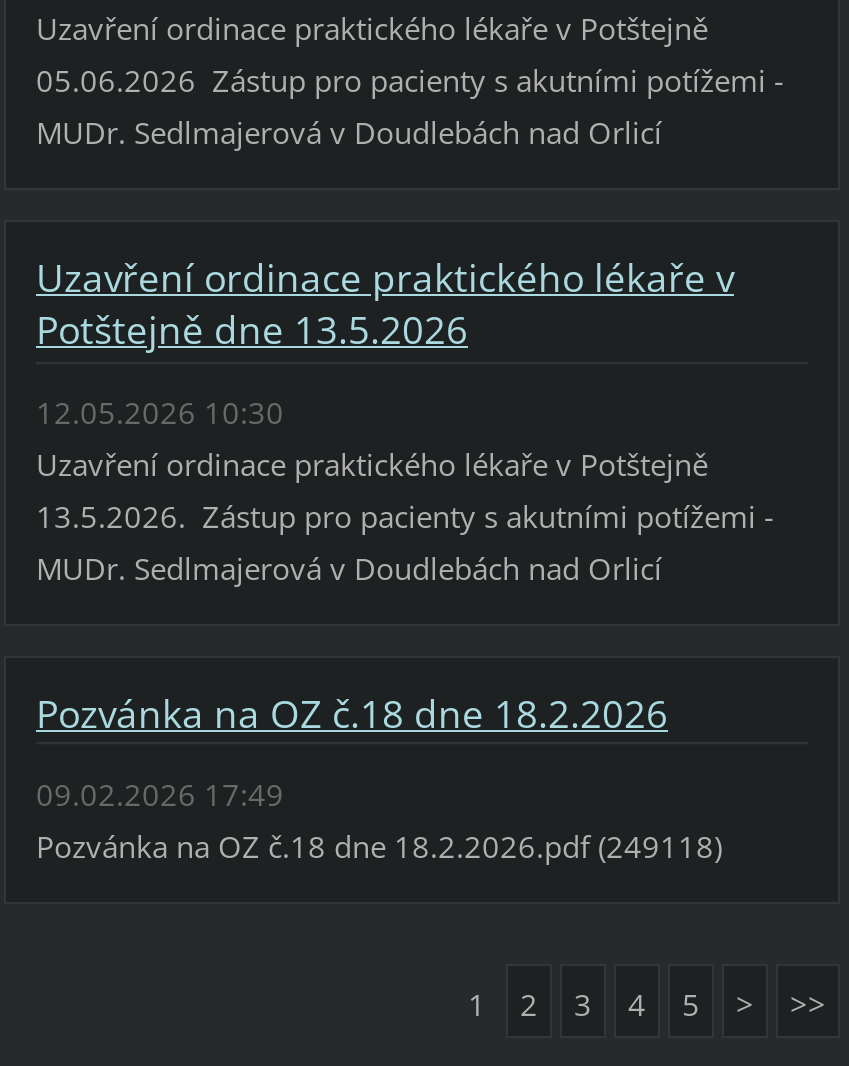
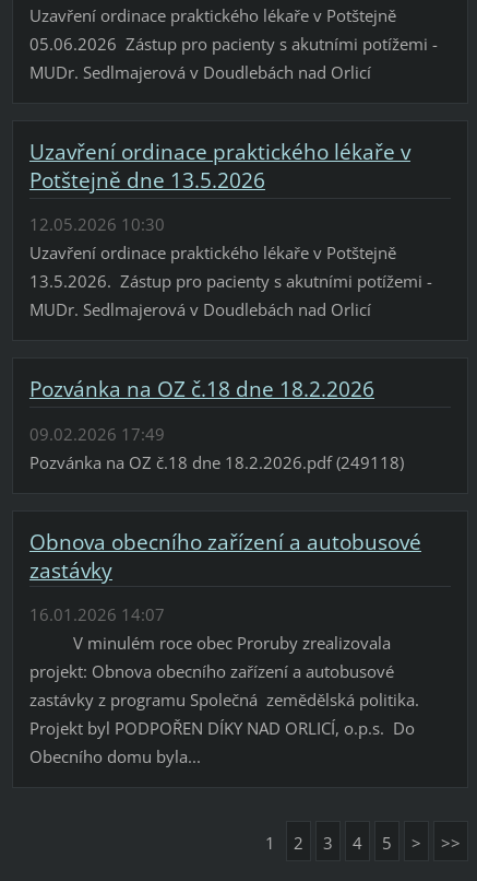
none -> [29,527,421,767] Obnova obecního zařízení a autobusové | zastávky | 16.01.2026 14:07 | V minulém roce obec Proruby zrealizovala | projekt: Obnova obecního zařízení a autobusové | zastávky z programu Společná zemědělská politika. | Projekt byl PODPOŘEN DÍKY NAD ORLICÍ, o.p.s. Do | Obecního domu byla...

